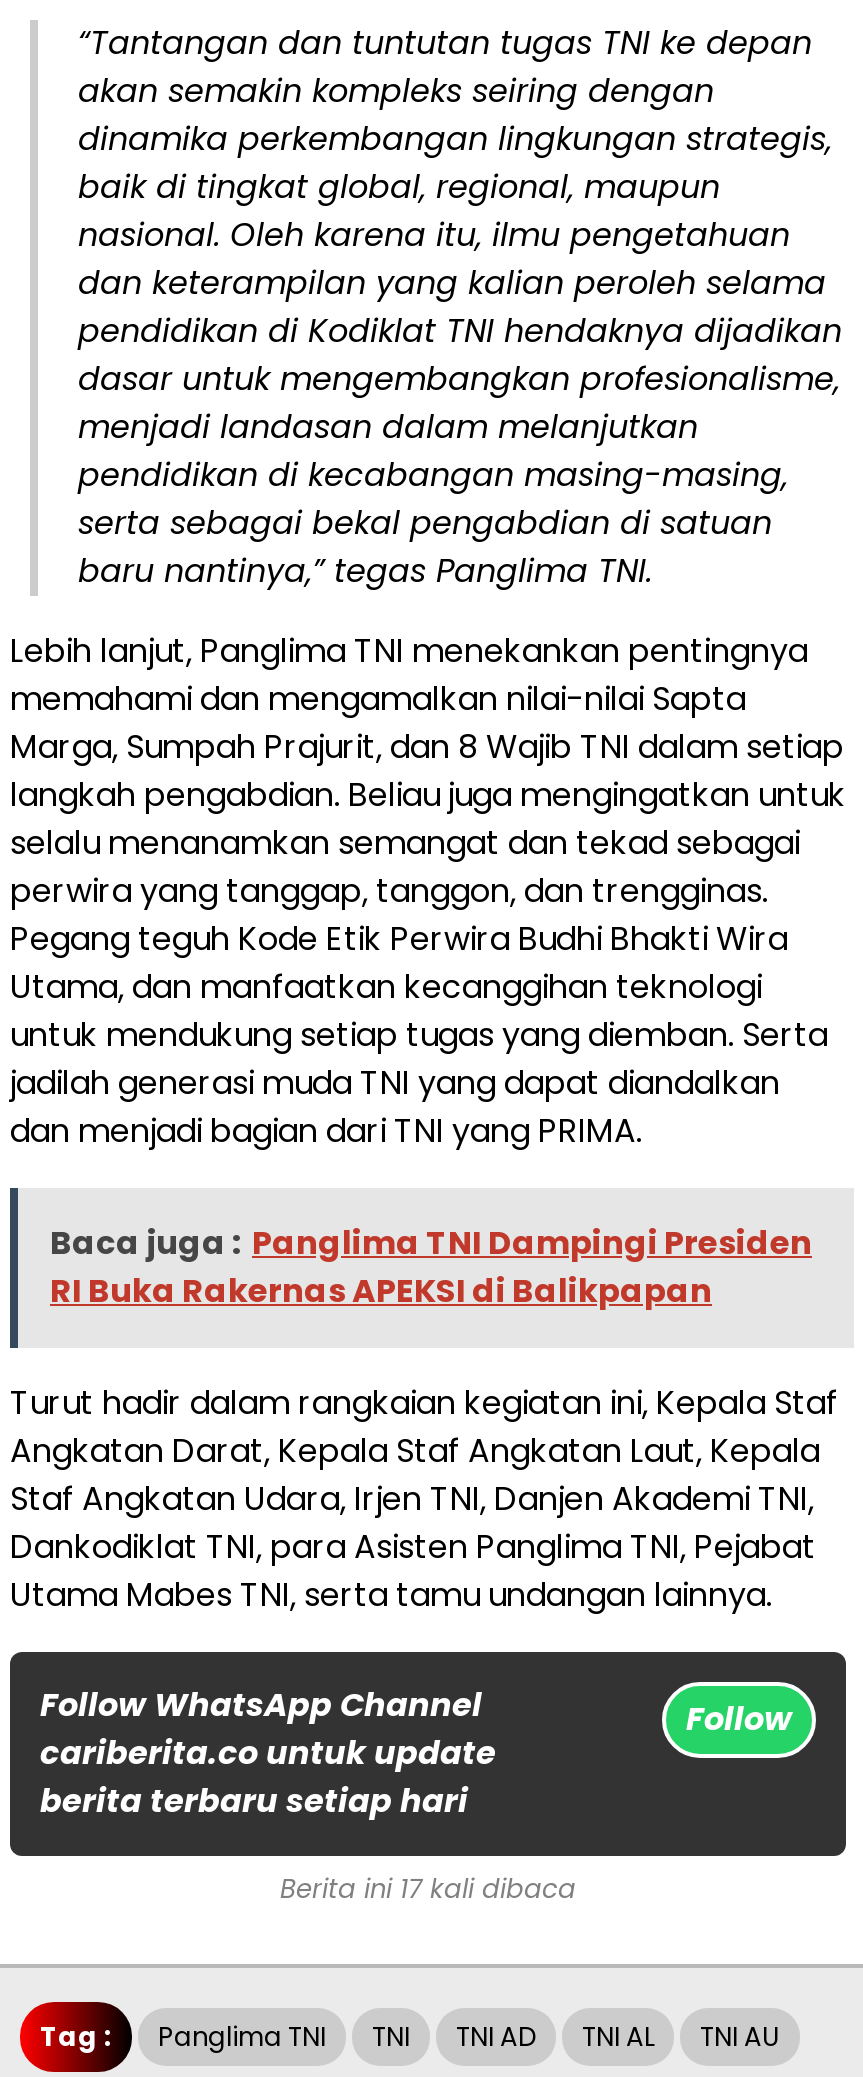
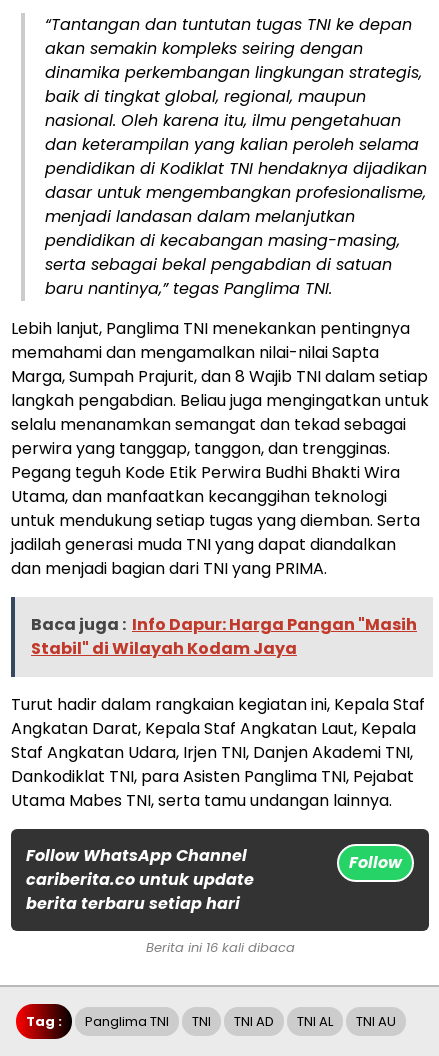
[50,1221,812,1315] Baca juga : Panglima TNI Dampingi Presiden | RI Buka Rakernas APEKSI di Balikpapan -> [31,613,417,660] Baca juga : Info Dapur: Harga Pangan "Masih | Stabil" di Wilayah Kodam Jaya
[280,1871,576,1909] Berita ini 17 kali dibaca -> [145,938,294,957] Berita ini 16 kali dibaca

